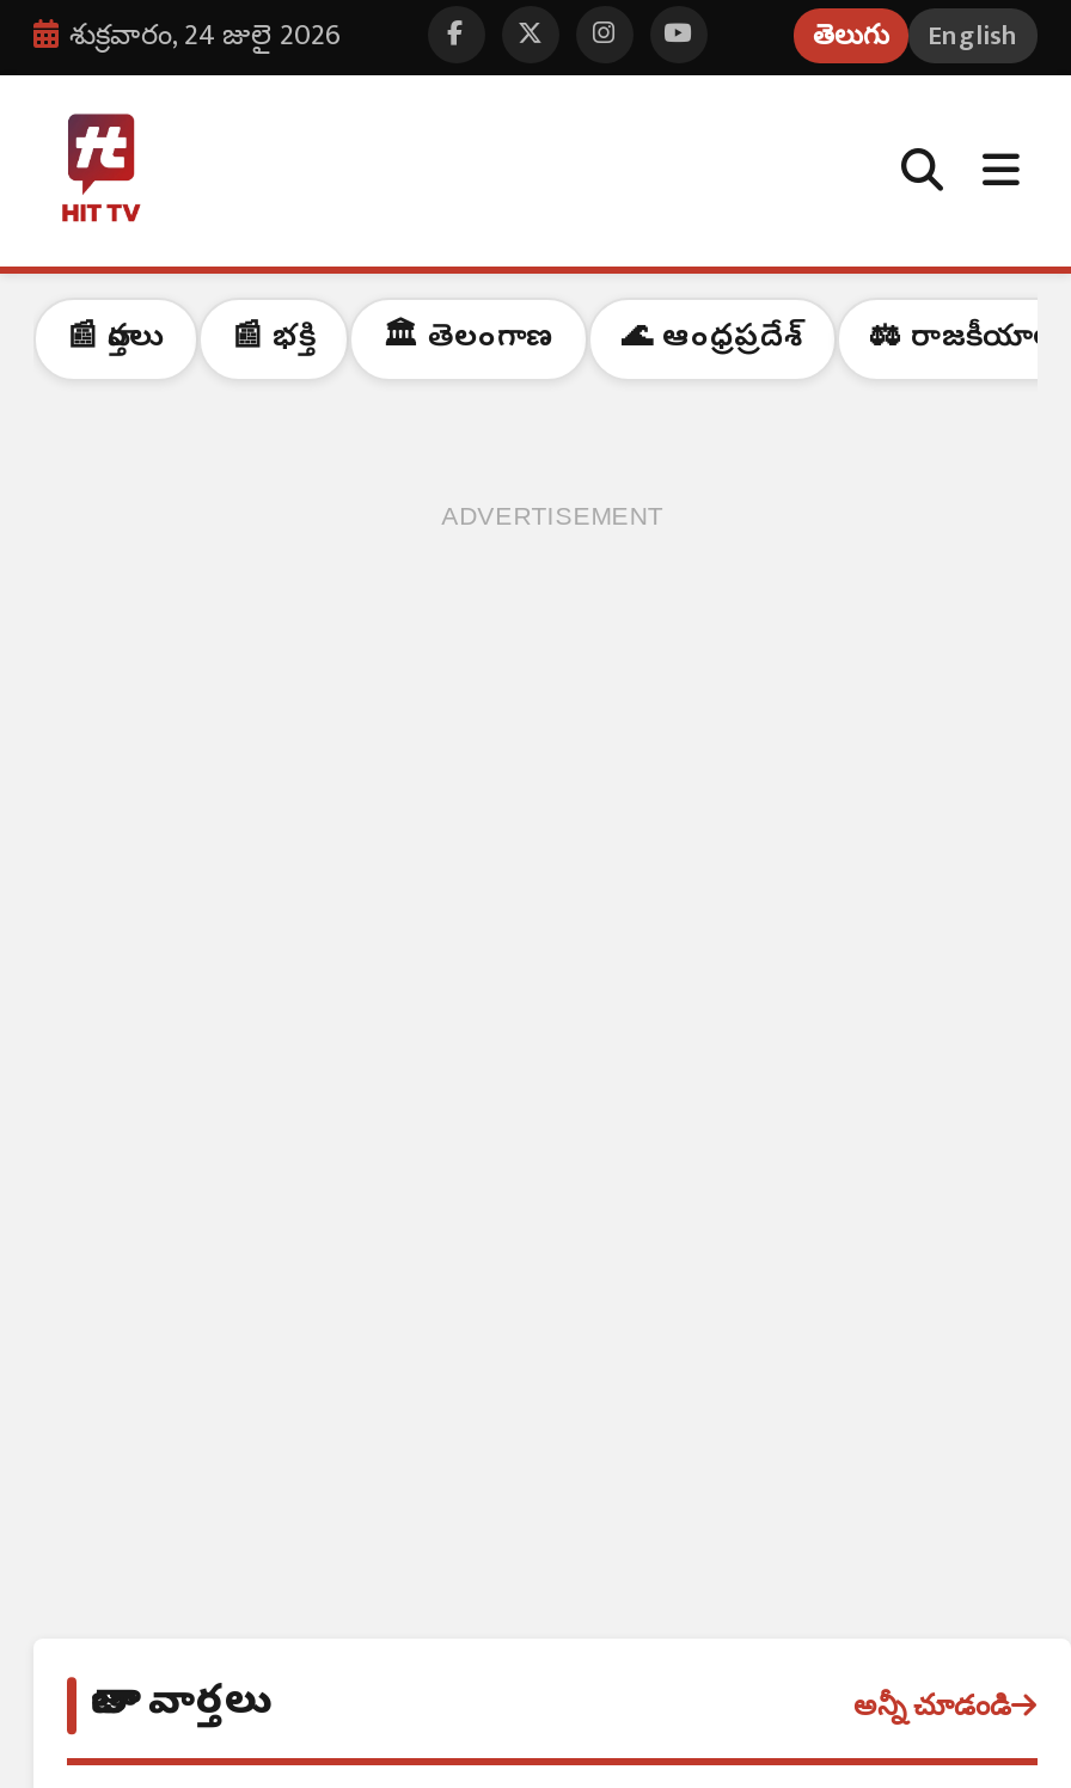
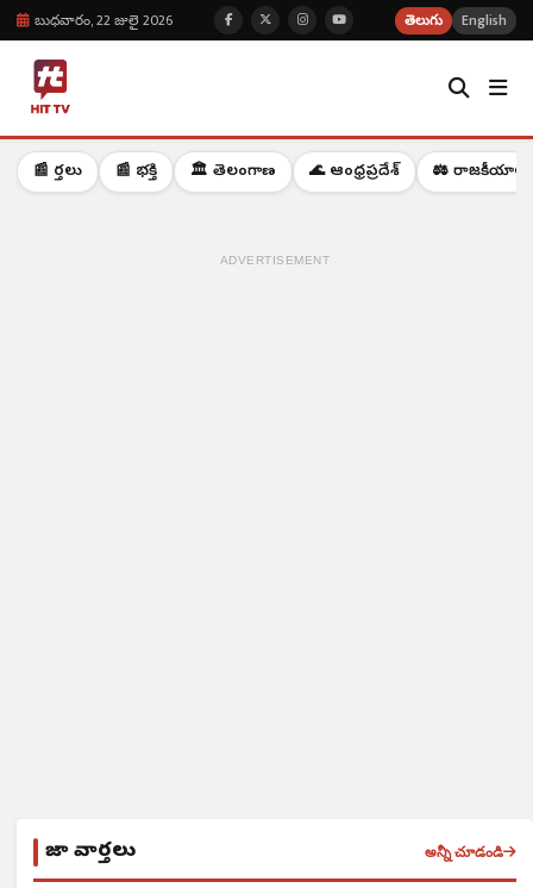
[69,11,339,59] శుక్రవారం, 24 జులై 2026 -> [35,8,173,32] బుధవారం, 22 జులై 2026

